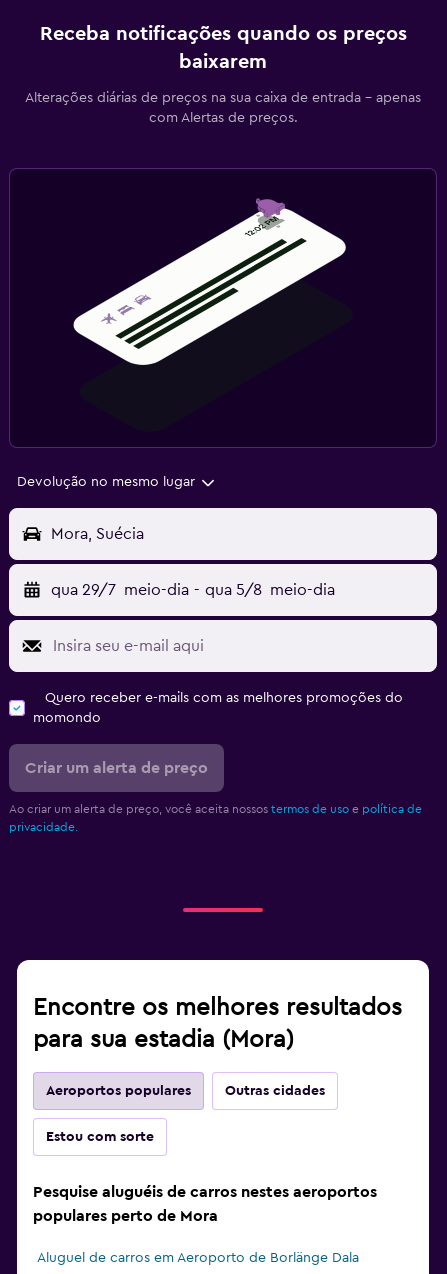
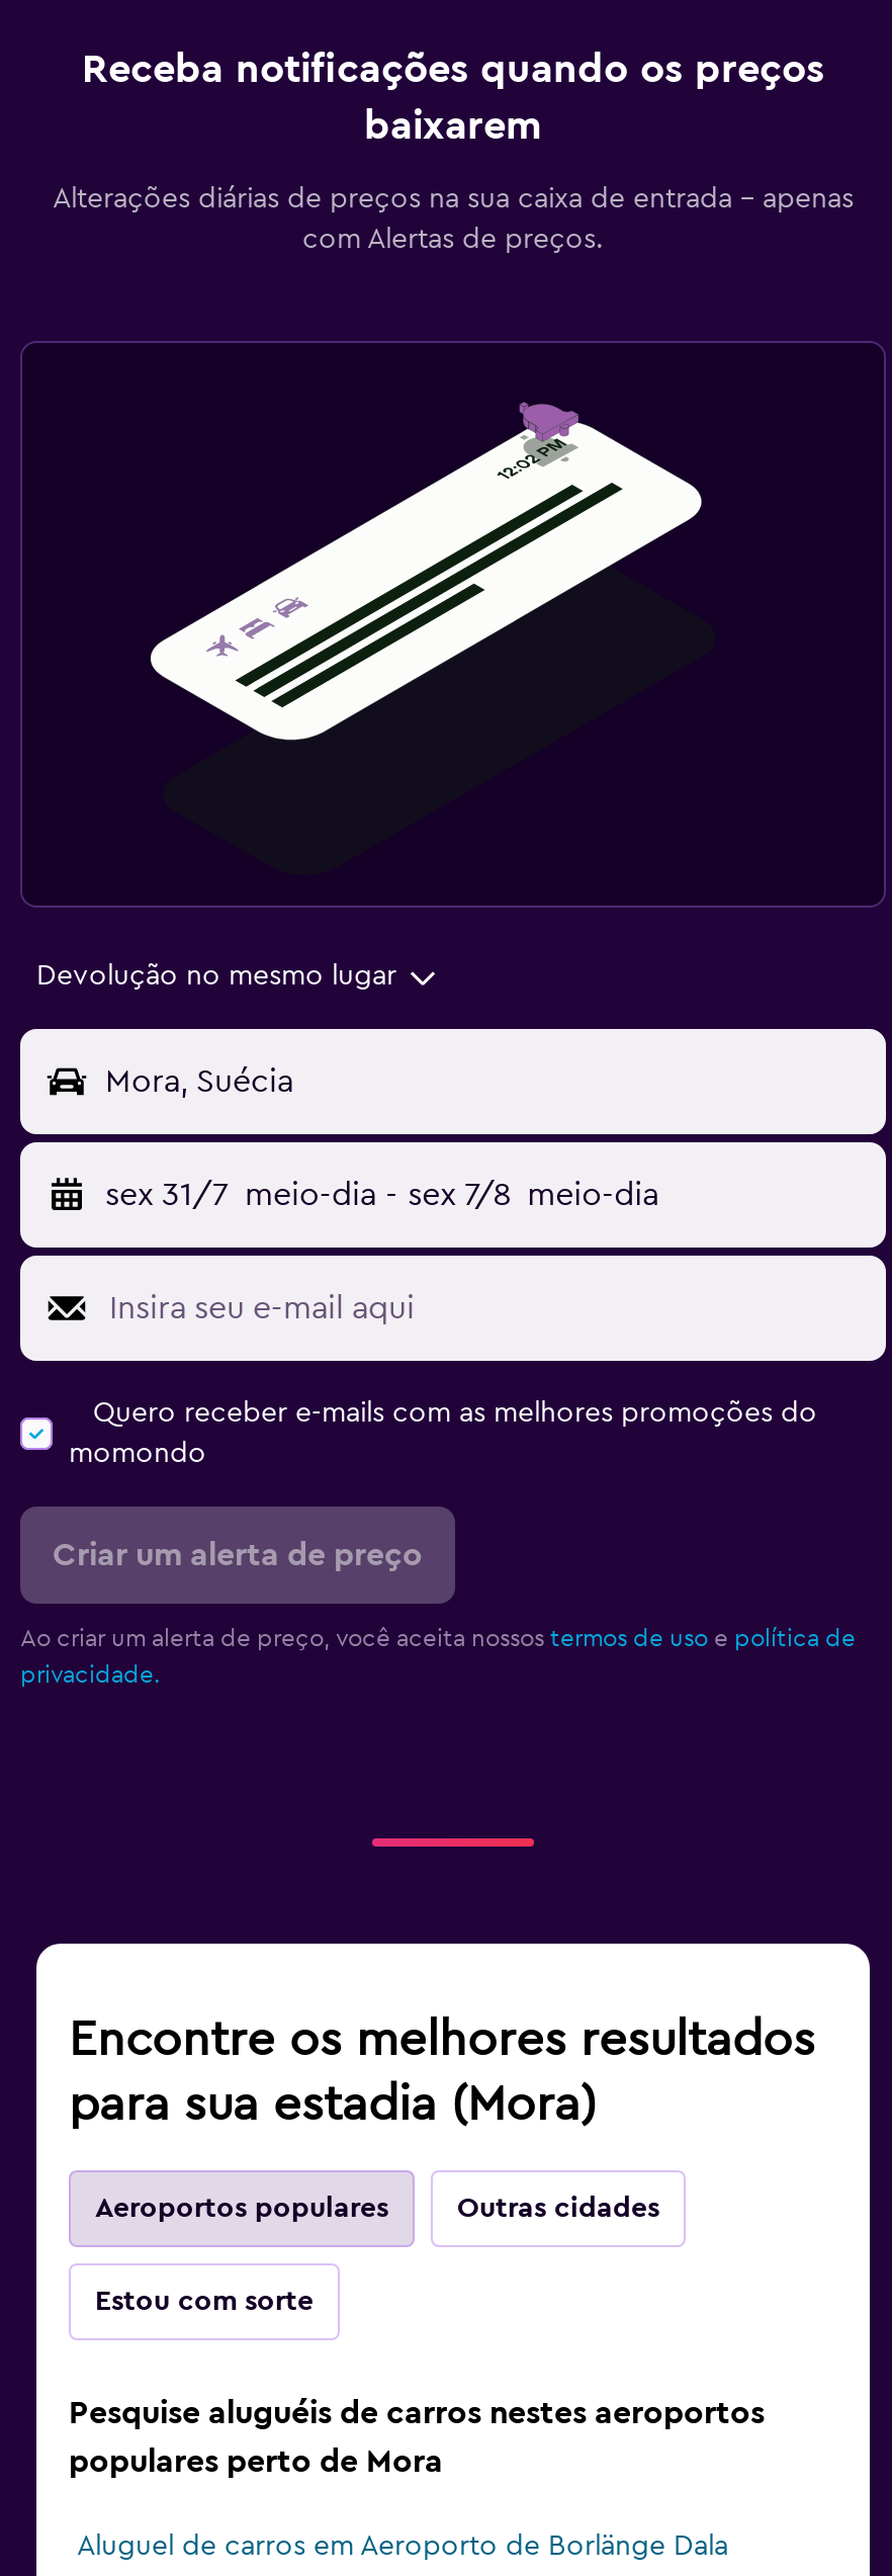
[51,582,335,598] qua 29/7 meio-dia - qua 5/8 meio-dia -> [105,1180,659,1212] sex 31/7 meio-dia - sex 7/8 meio-dia

